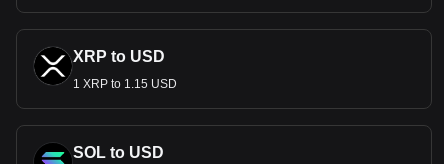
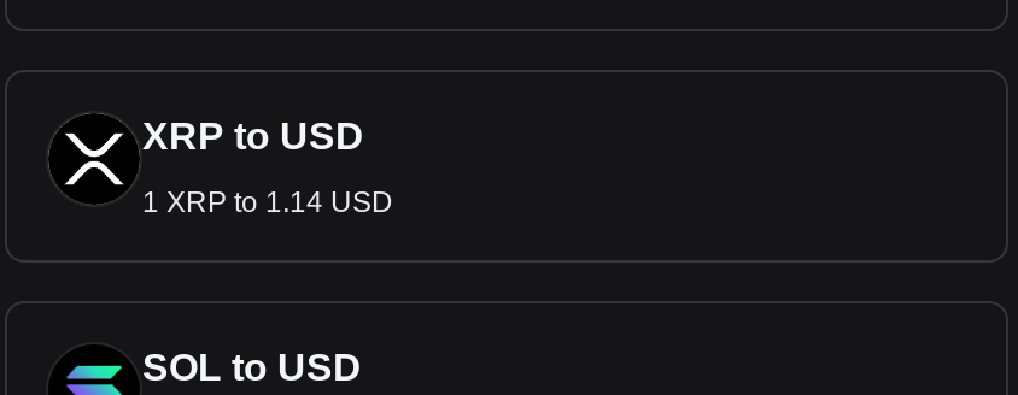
[73,77,177,91] 1 XRP to 1.15 USD -> [142,185,393,219] 1 XRP to 1.14 USD

